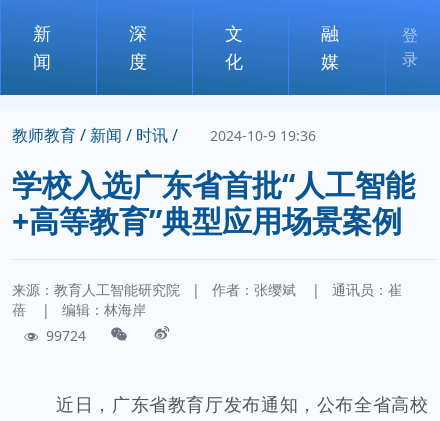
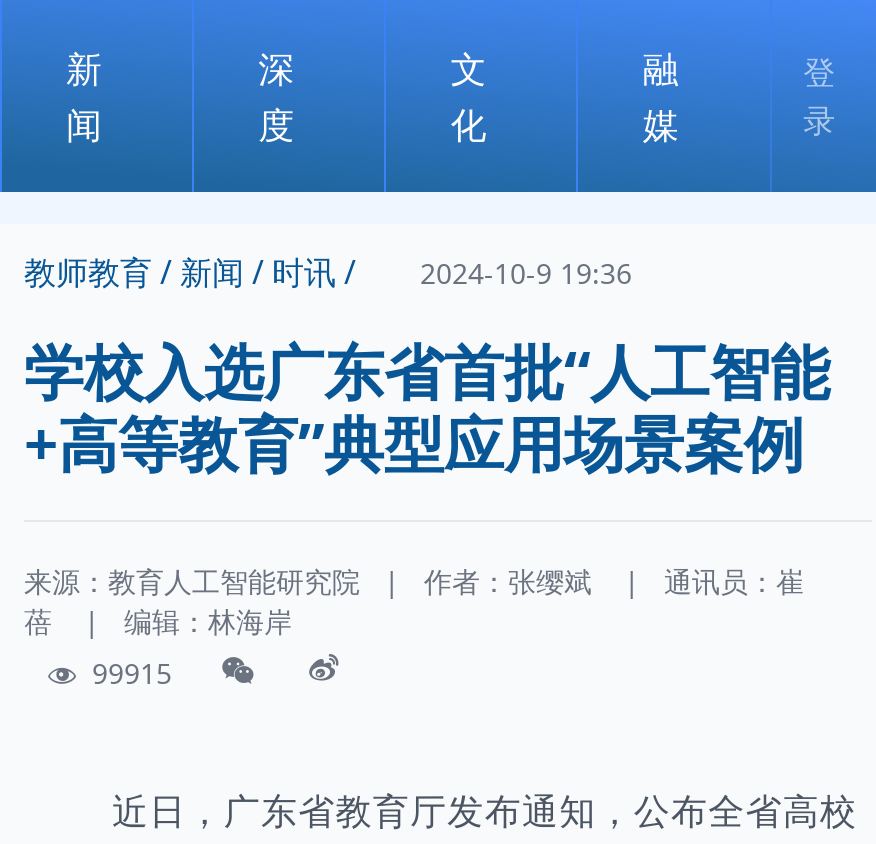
[46,326,86,345] 99724 -> [92,654,172,692] 99915

